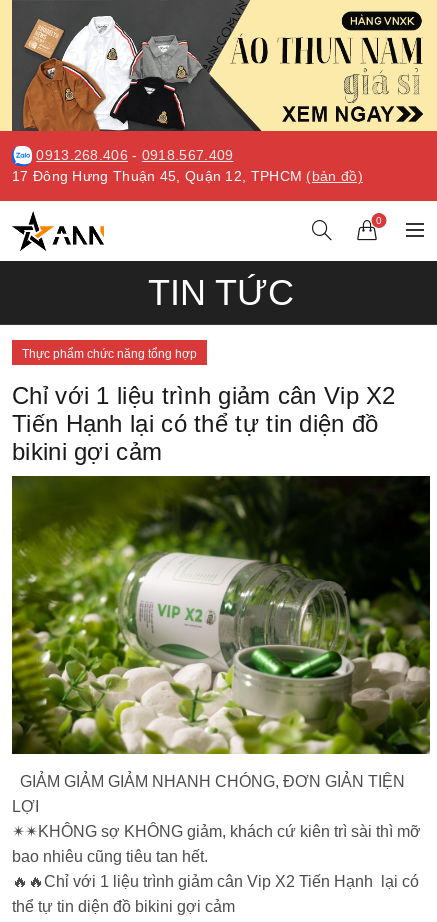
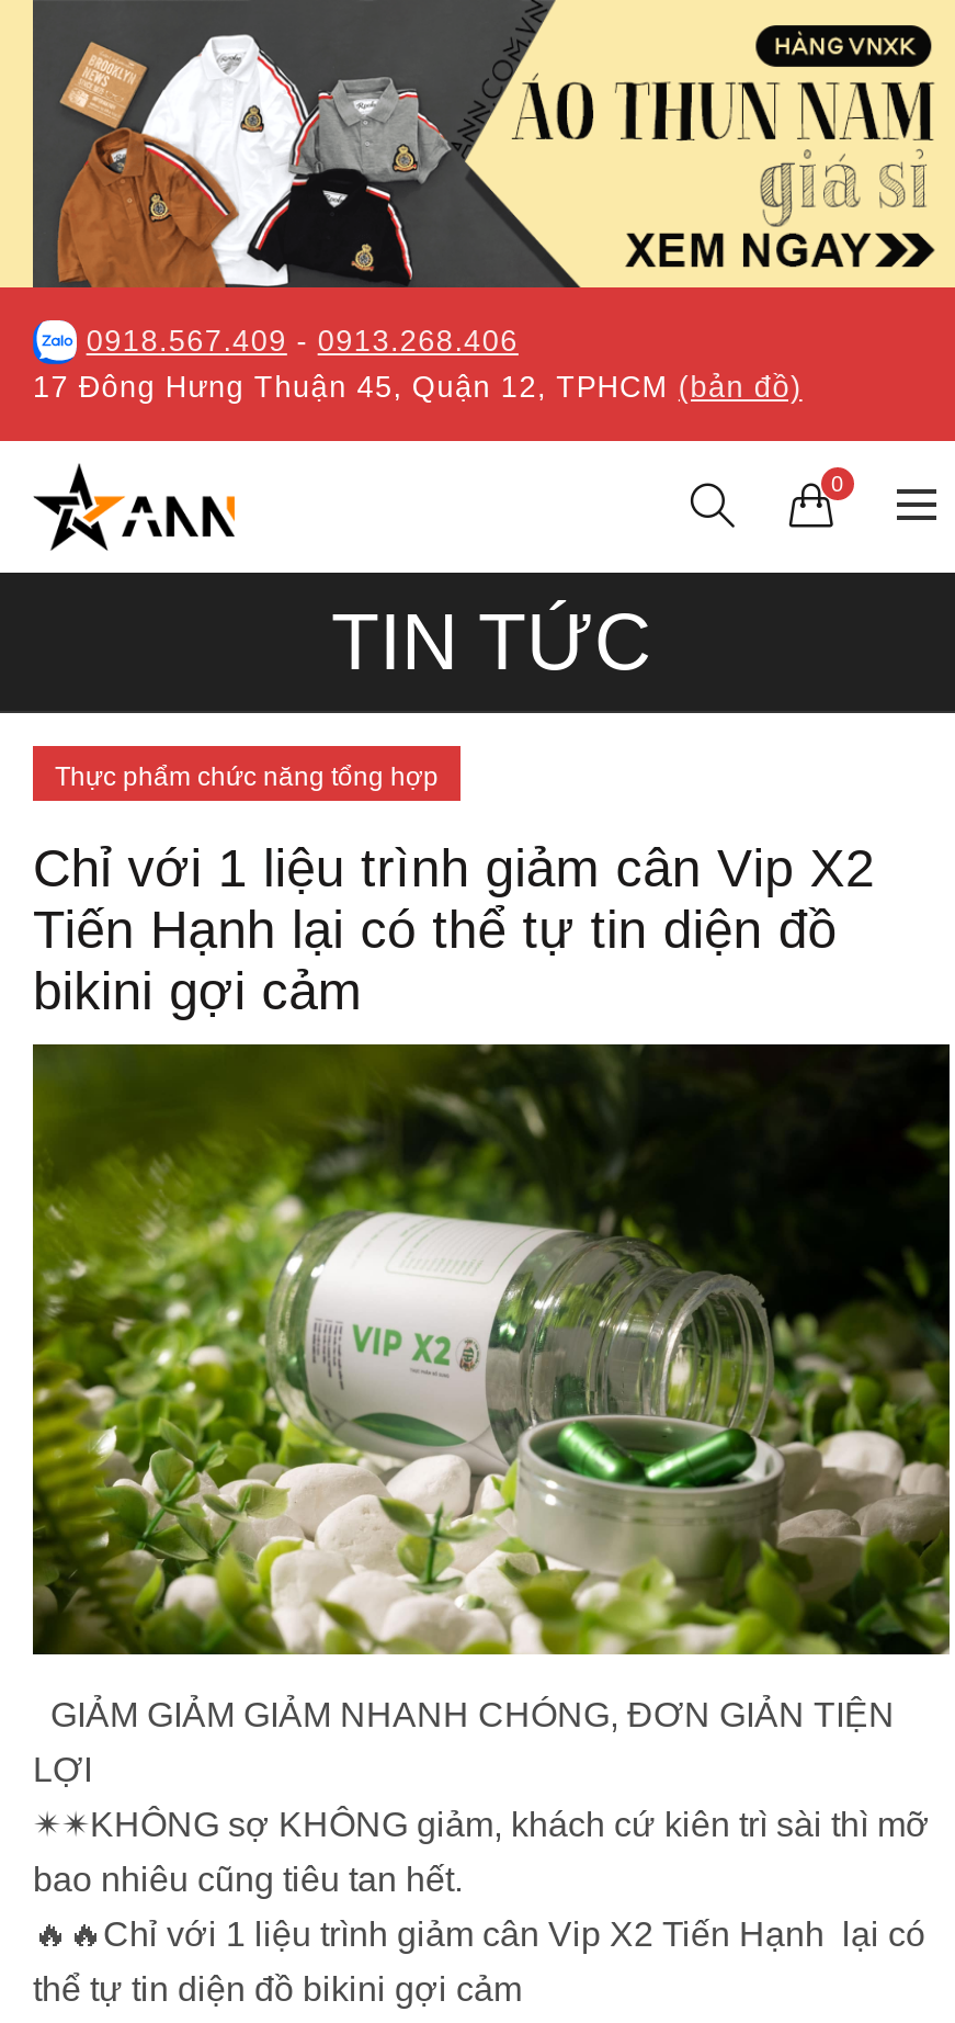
[36,148,233,163] 0913.268.406 - 0918.567.409 -> [86,324,518,357] 0918.567.409 - 0913.268.406

